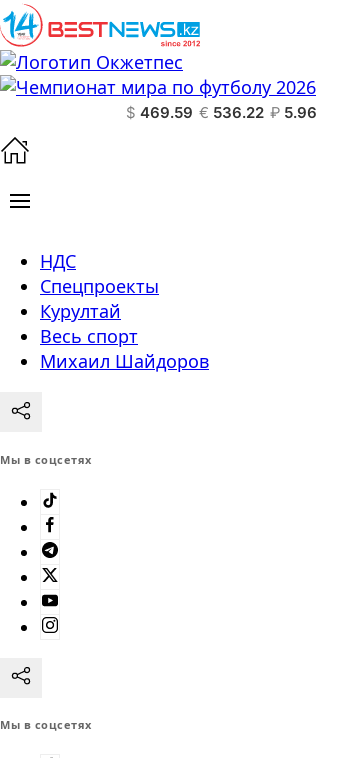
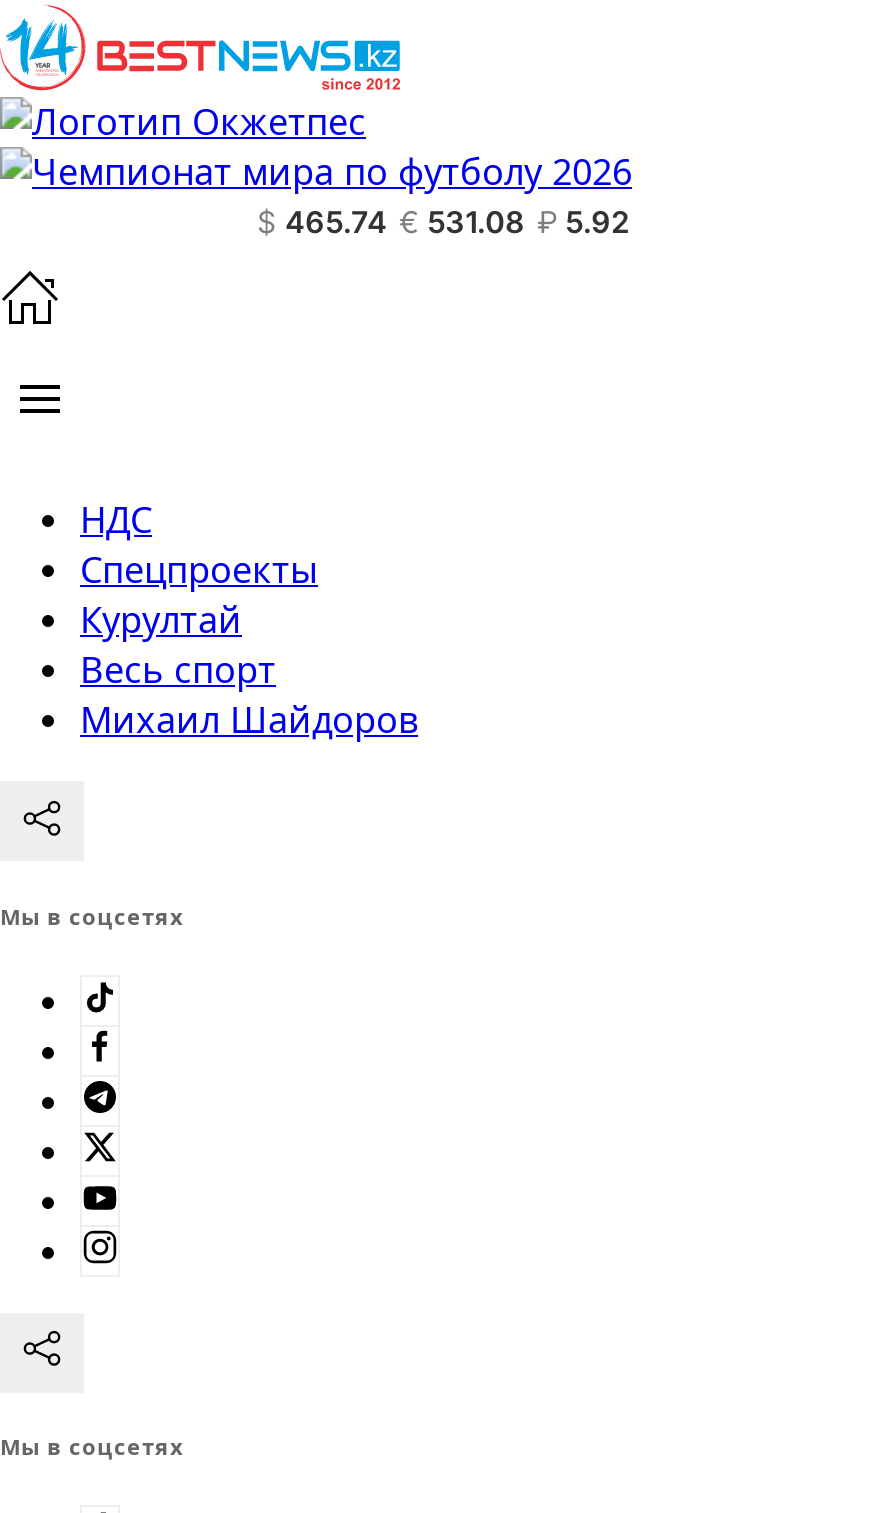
[126,103,317,122] $ 469.59 € 536.22 ₽ 5.96 -> [257,203,629,241] $ 465.74 € 531.08 ₽ 5.92

